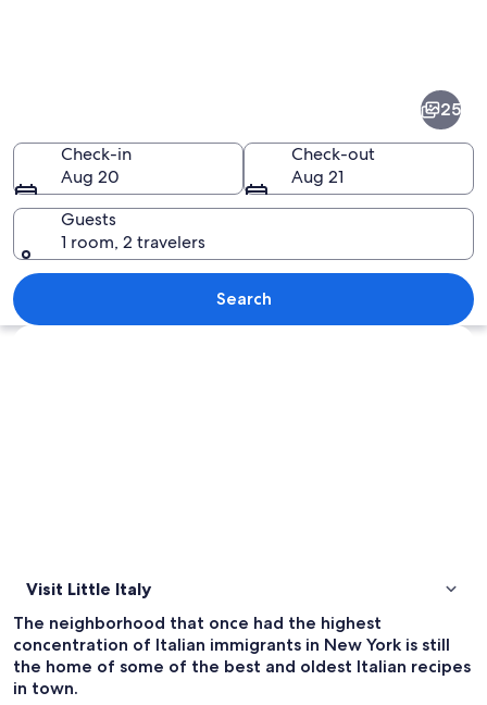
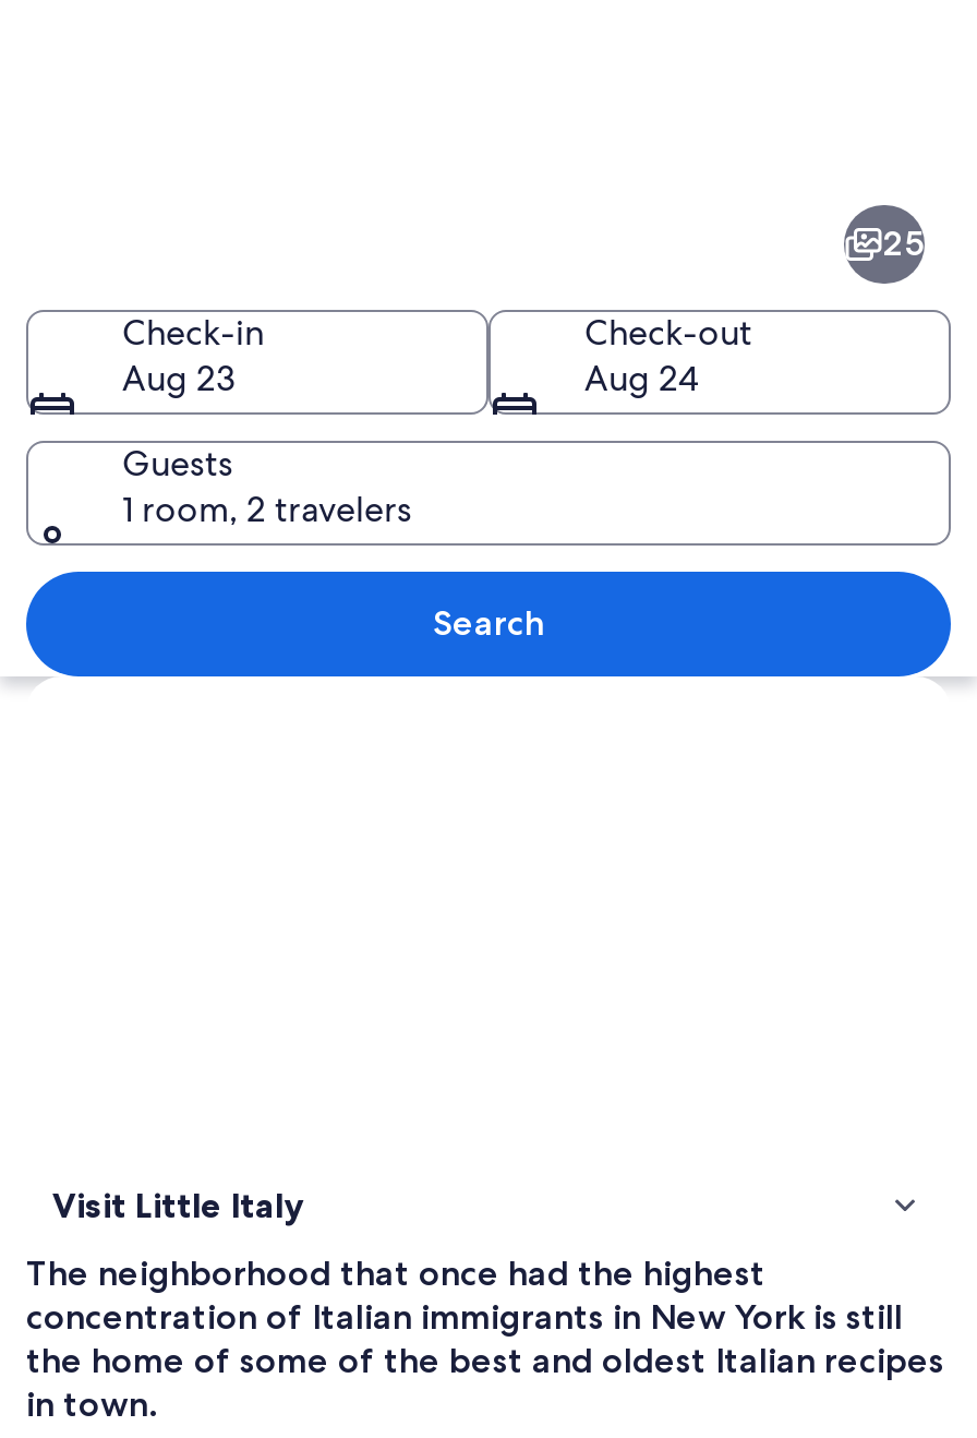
[61,165,120,188] Aug 20 -> [122,355,236,400] Aug 23
[291,165,344,188] Aug 21 -> [584,355,698,400] Aug 24

